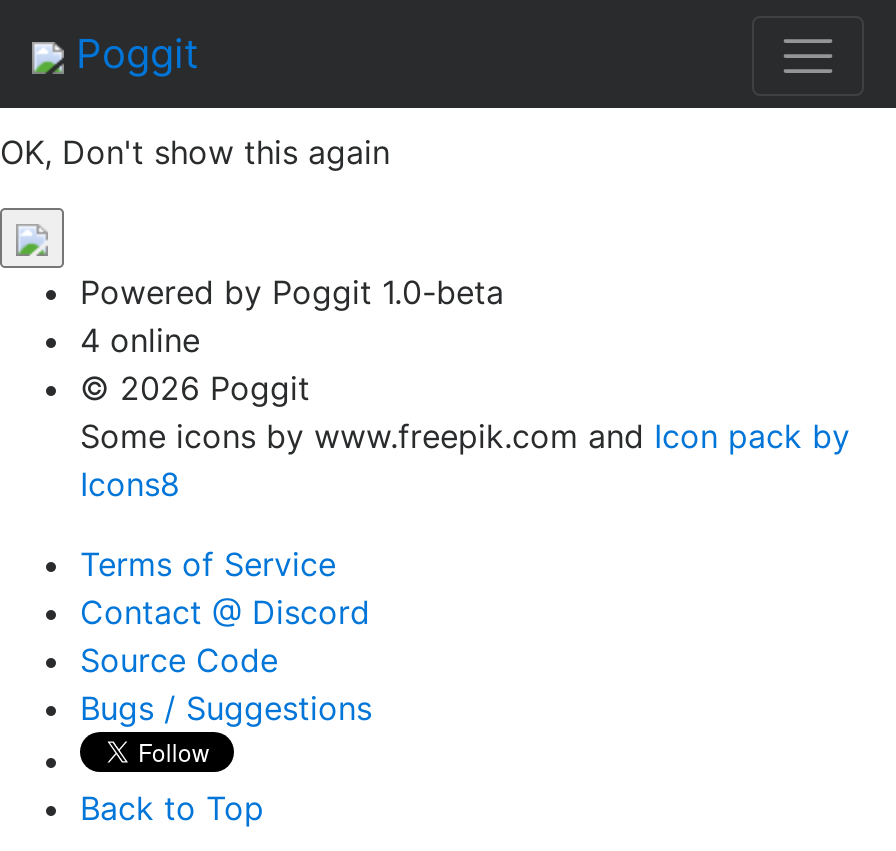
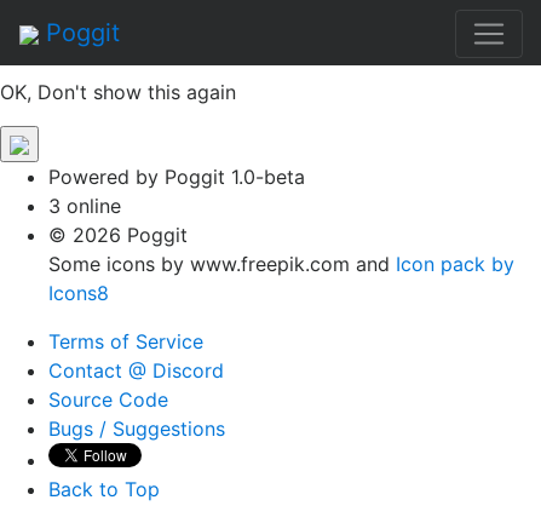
[80,320,200,360] 4 online -> [48,194,121,218] 3 online

